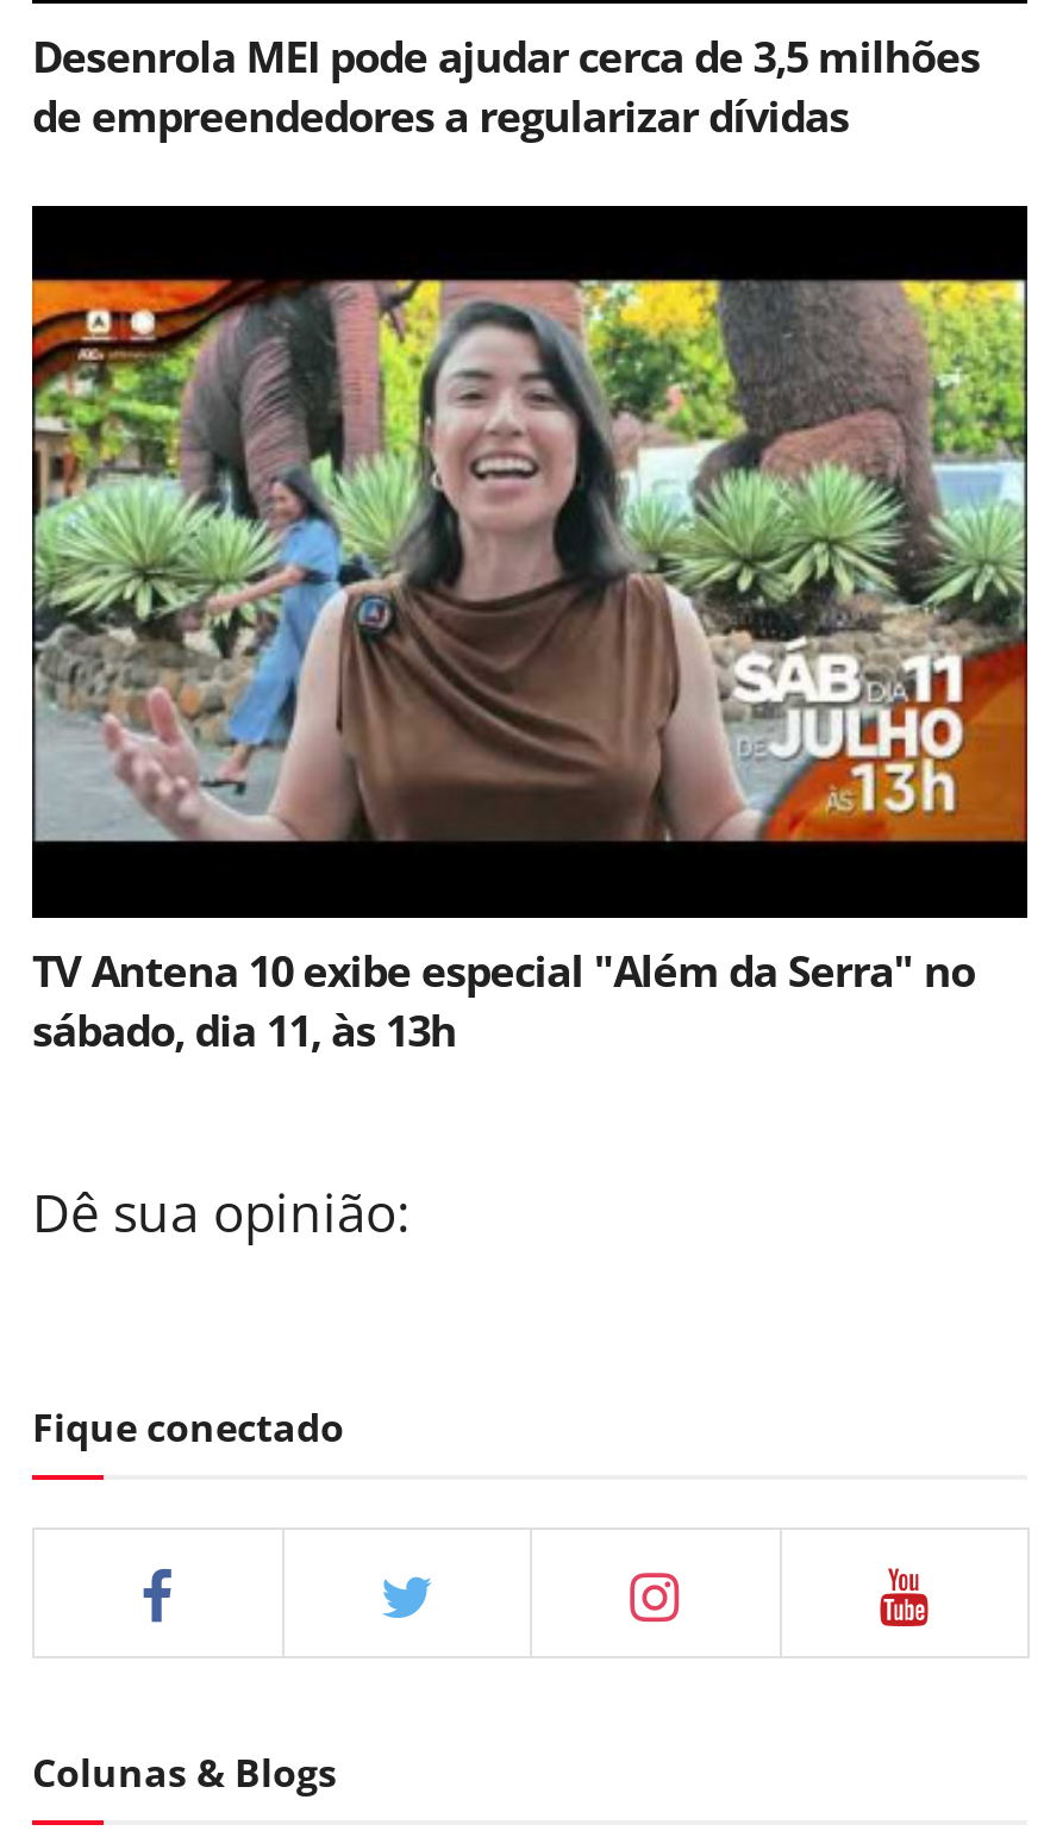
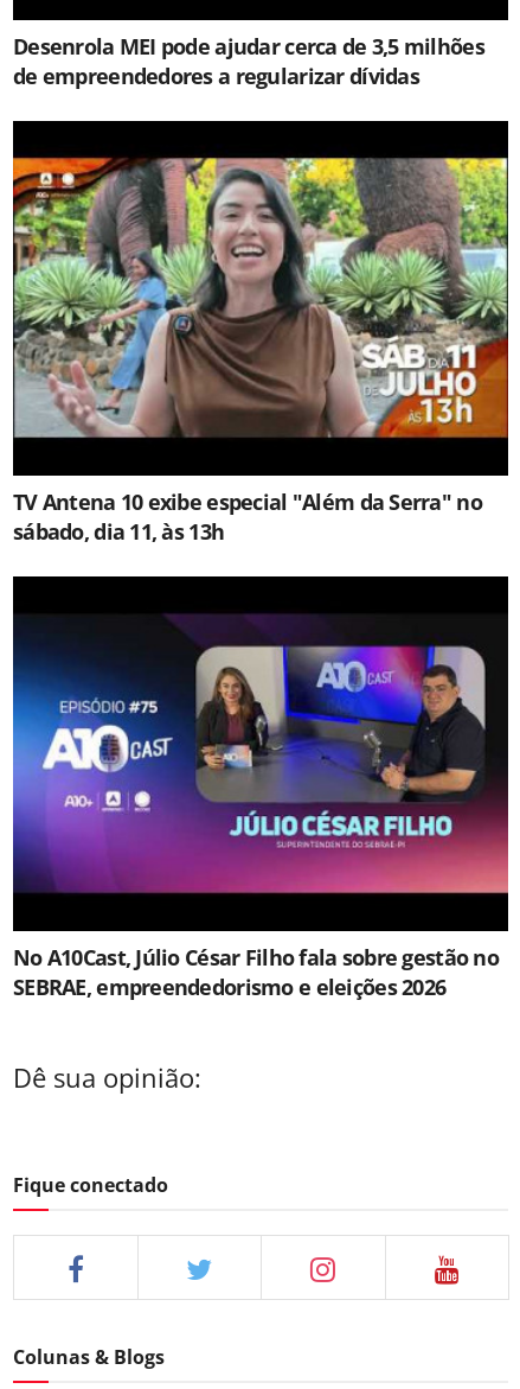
none -> [12,613,509,893] [image]
none -> [13,942,499,1001] No A10Cast, Júlio César Filho fala sobre gestão no | SEBRAE, empreendedorismo e eleições 2026

